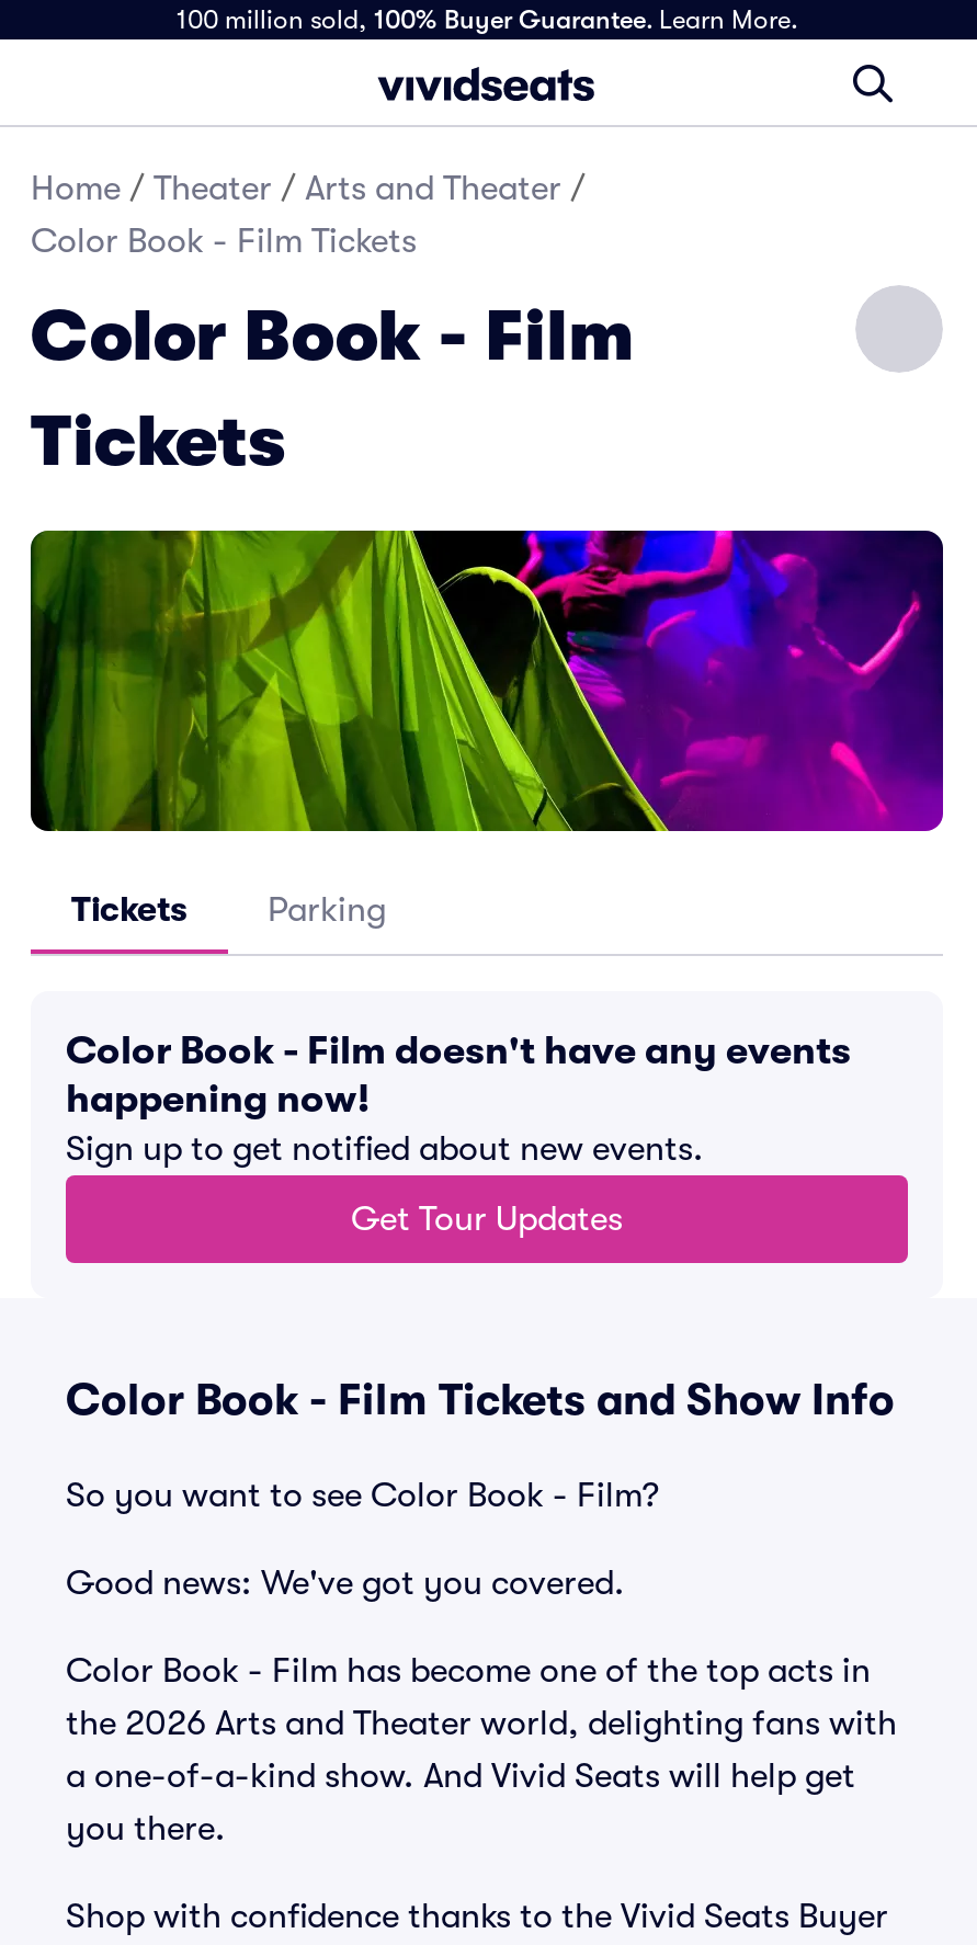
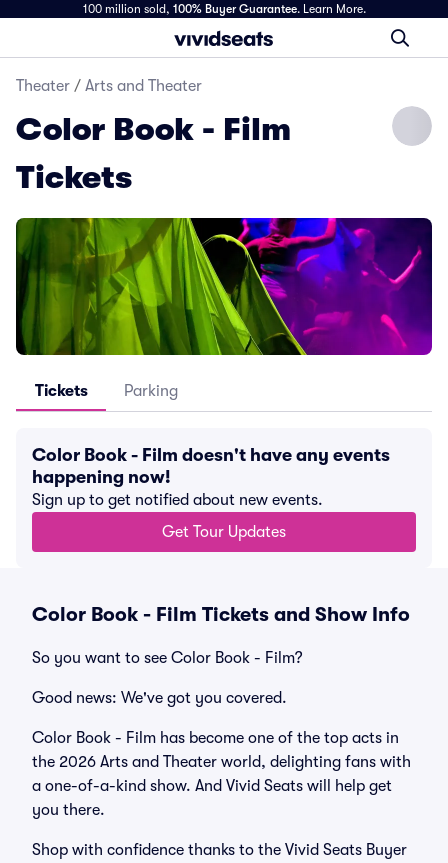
[31,169,586,261] Home / Theater / Arts and Theater / | Color Book - Film Tickets -> [16,77,202,95] Theater / Arts and Theater

